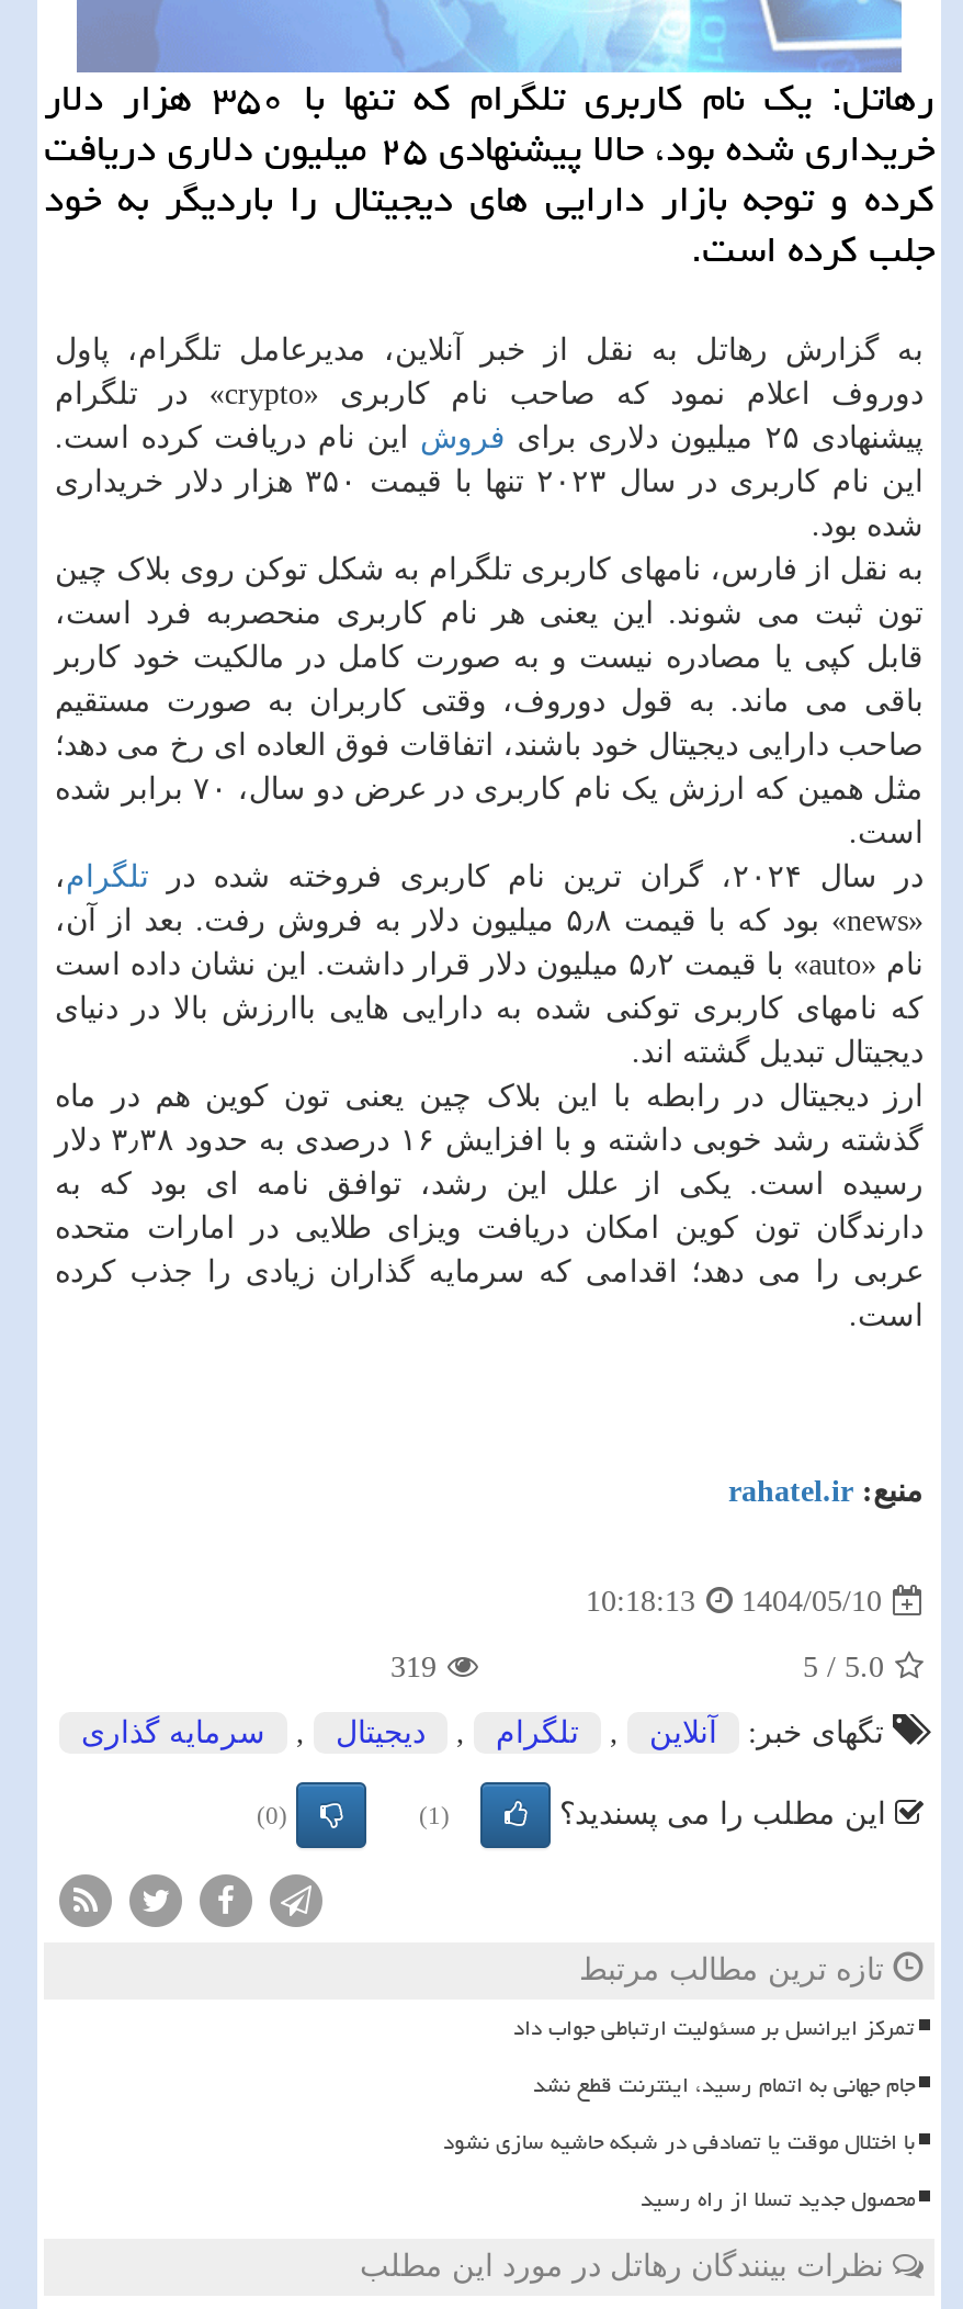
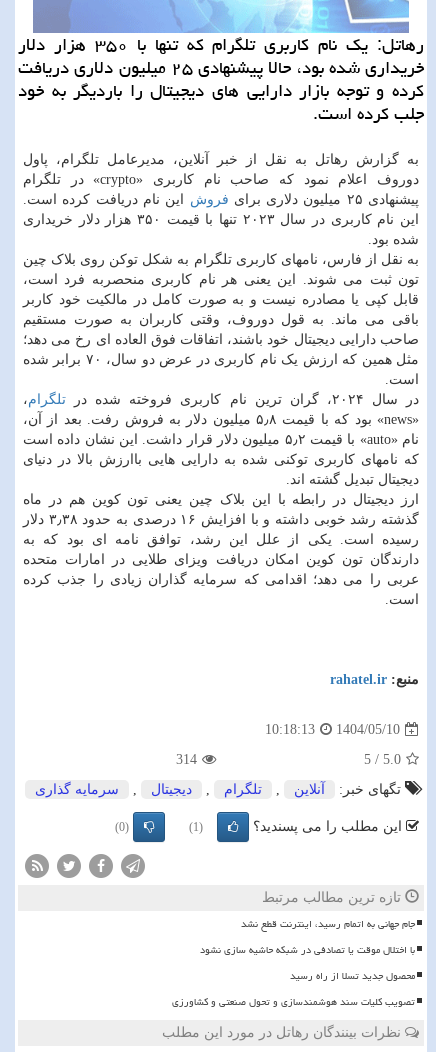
[390,1651,437,1684] 319 -> [176,752,197,767] 314
[513,2007,915,2051] تمرکز ایرانسل بر مسئولیت ارتباطی جواب داد -> none
moved [443,2121,915,2222] -> [200,940,415,986]: با اختلال موقت یا تصادفی در شبکه حاشیه سازی نشود | محصول جدید تسلا از راه رسید
none -> [172,992,415,1012] تصویب کلیات سند هوشمندسازی و تحول صنعتی و کشاورزی

